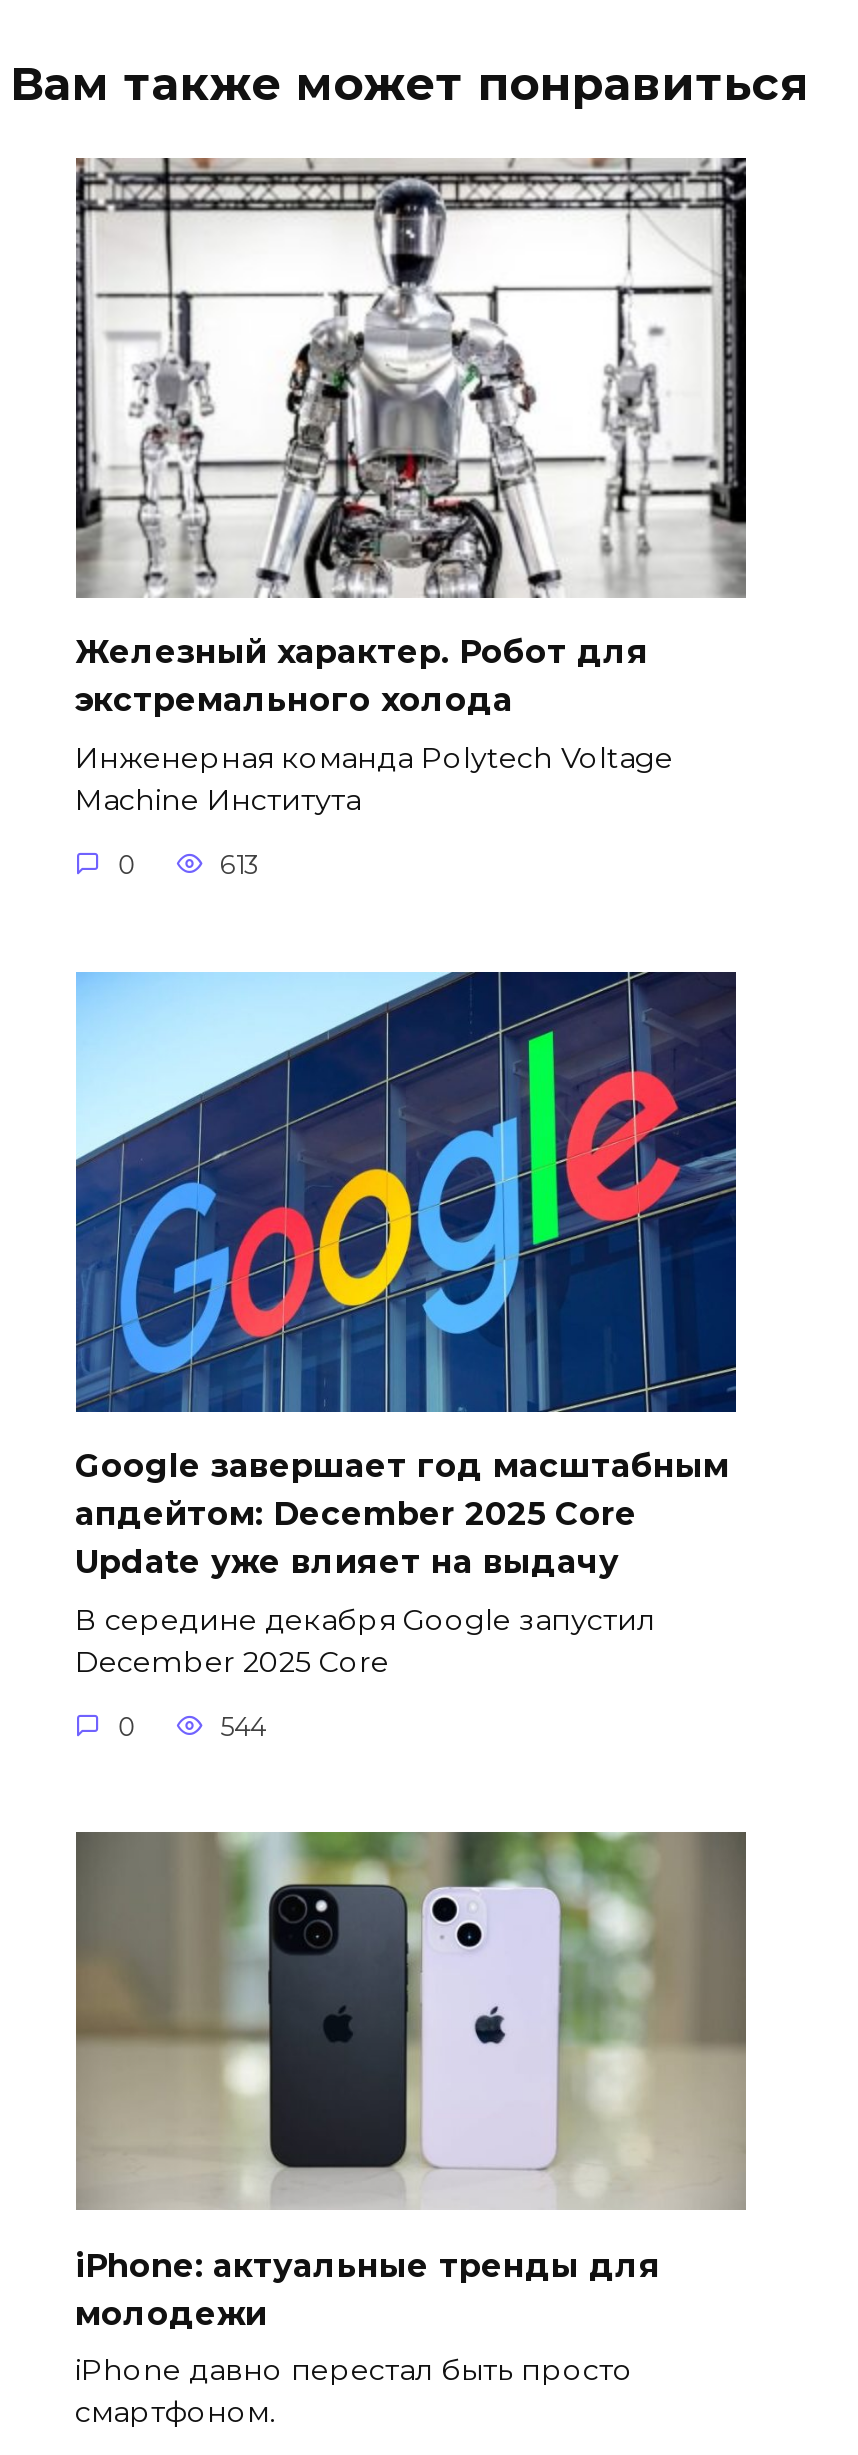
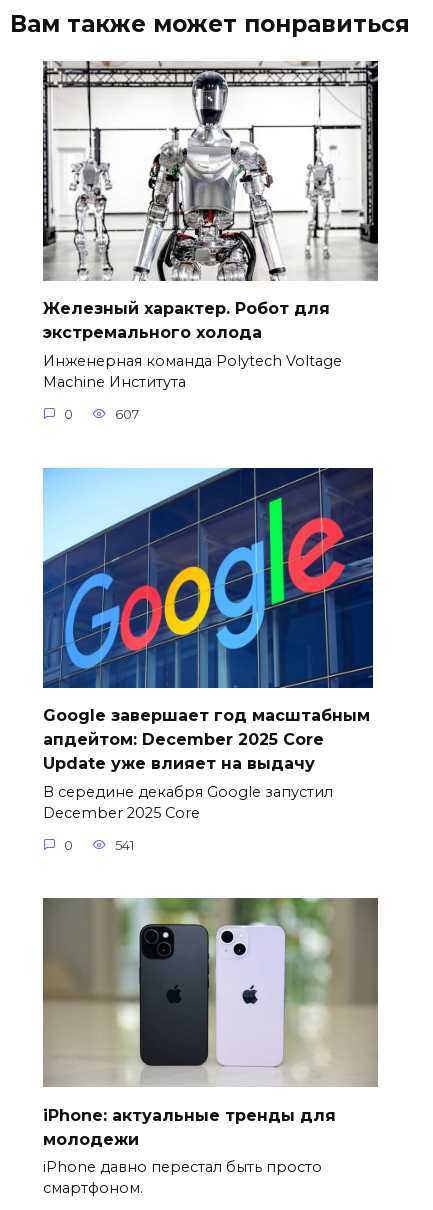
[220,850,260,880] 613 -> [115,407,139,422] 607
[220,1711,266,1741] 544 -> [115,838,134,853] 541

